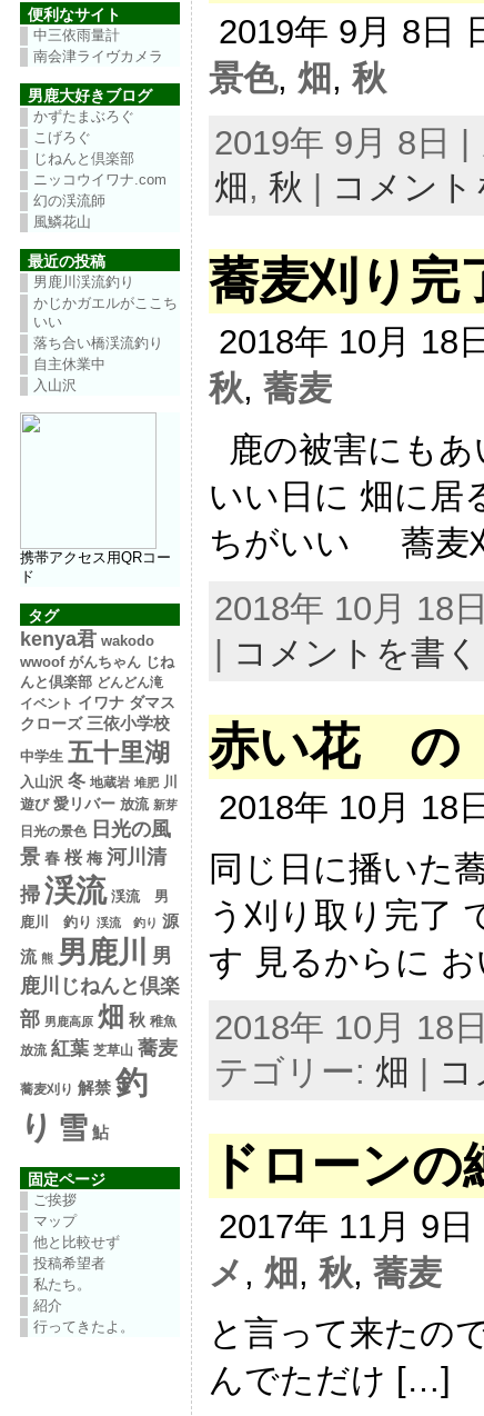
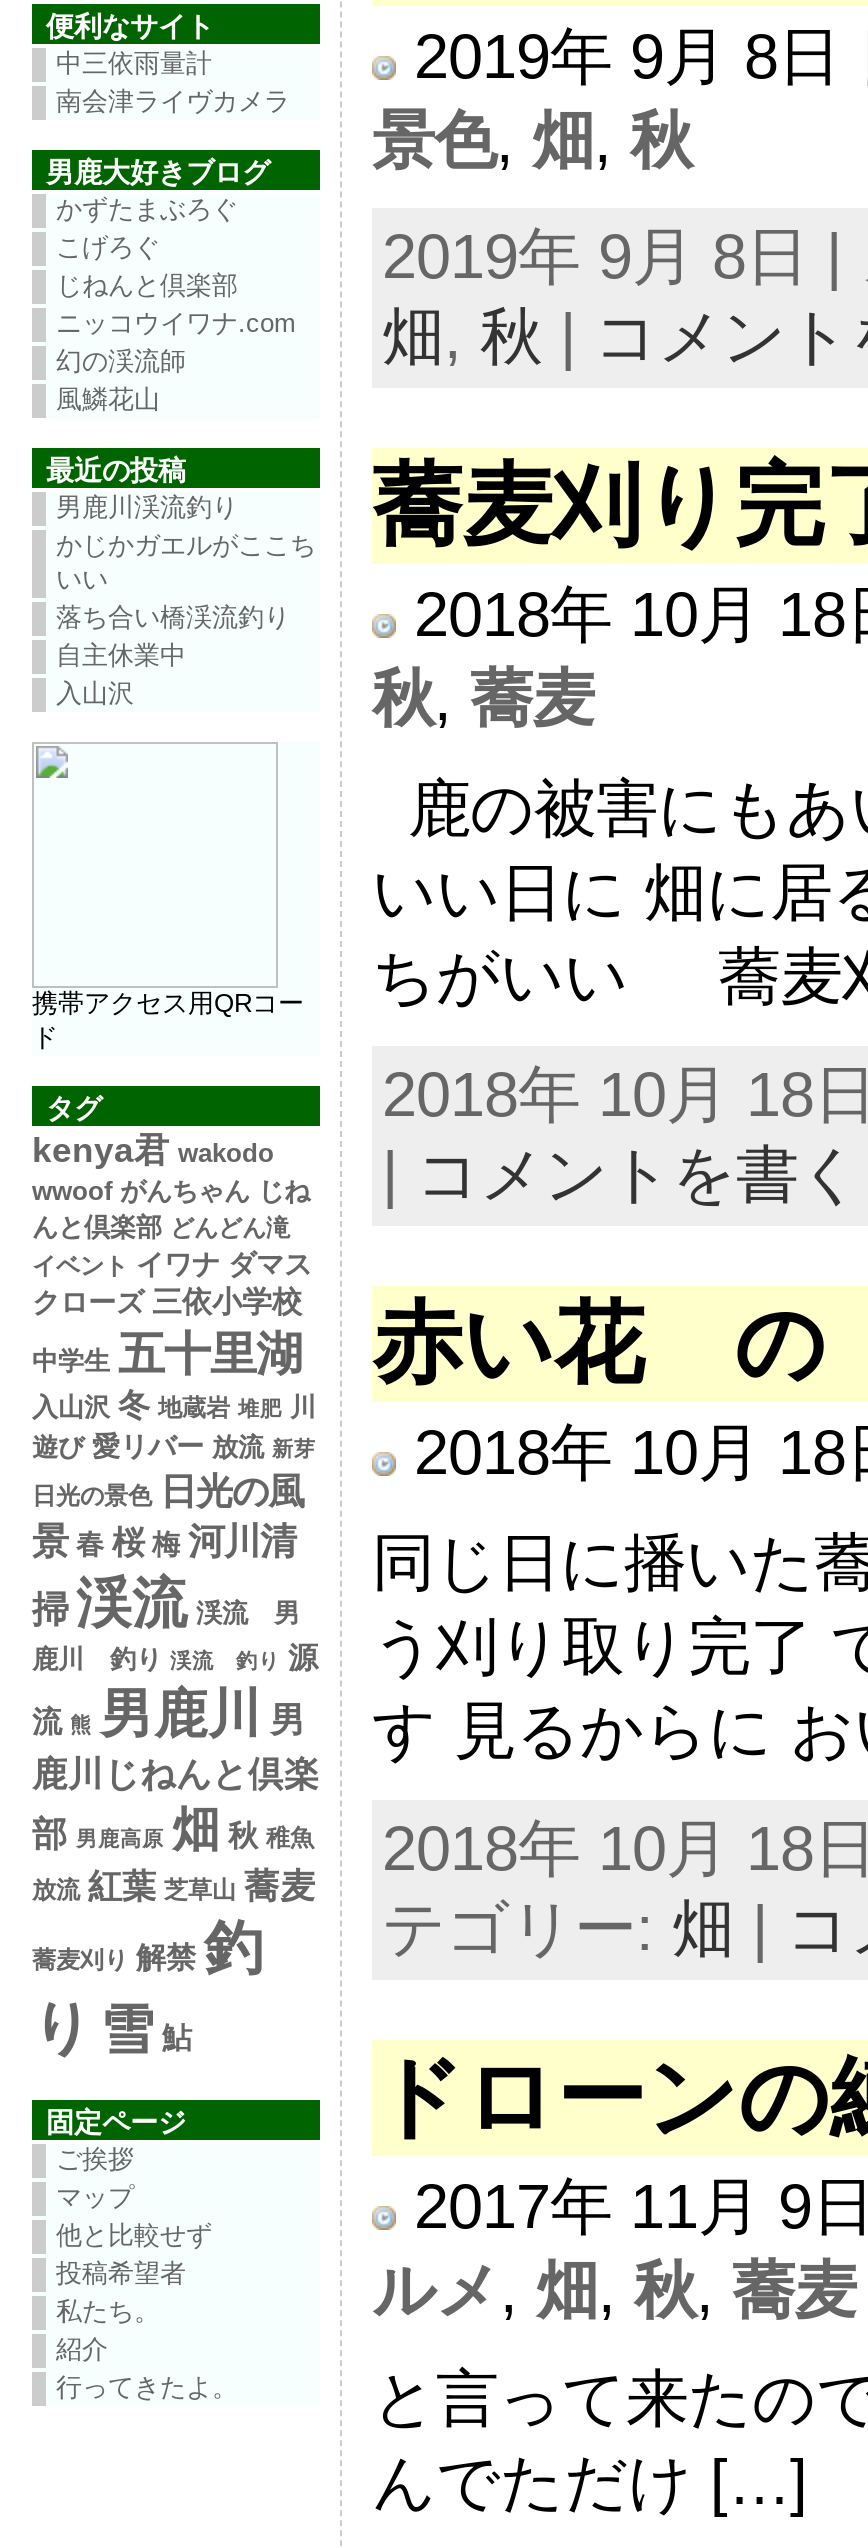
[209,1253,442,1292] メ,畑,秋,蕎麦 -> [372,2255,856,2325] ルメ,畑,秋,蕎麦

